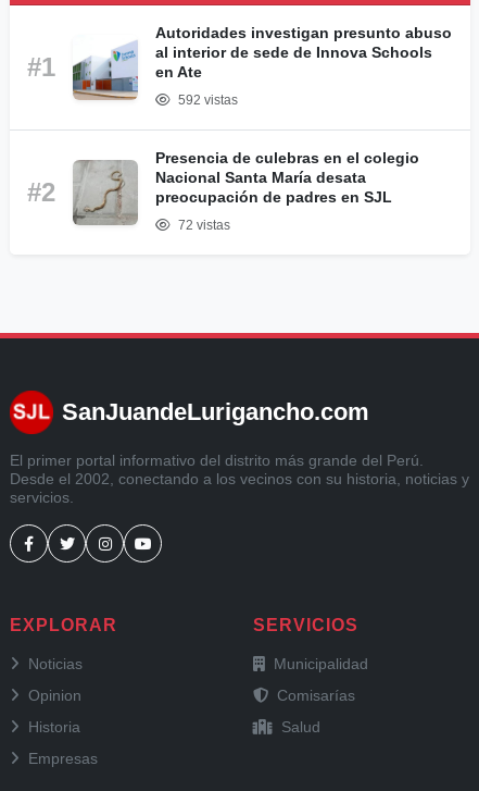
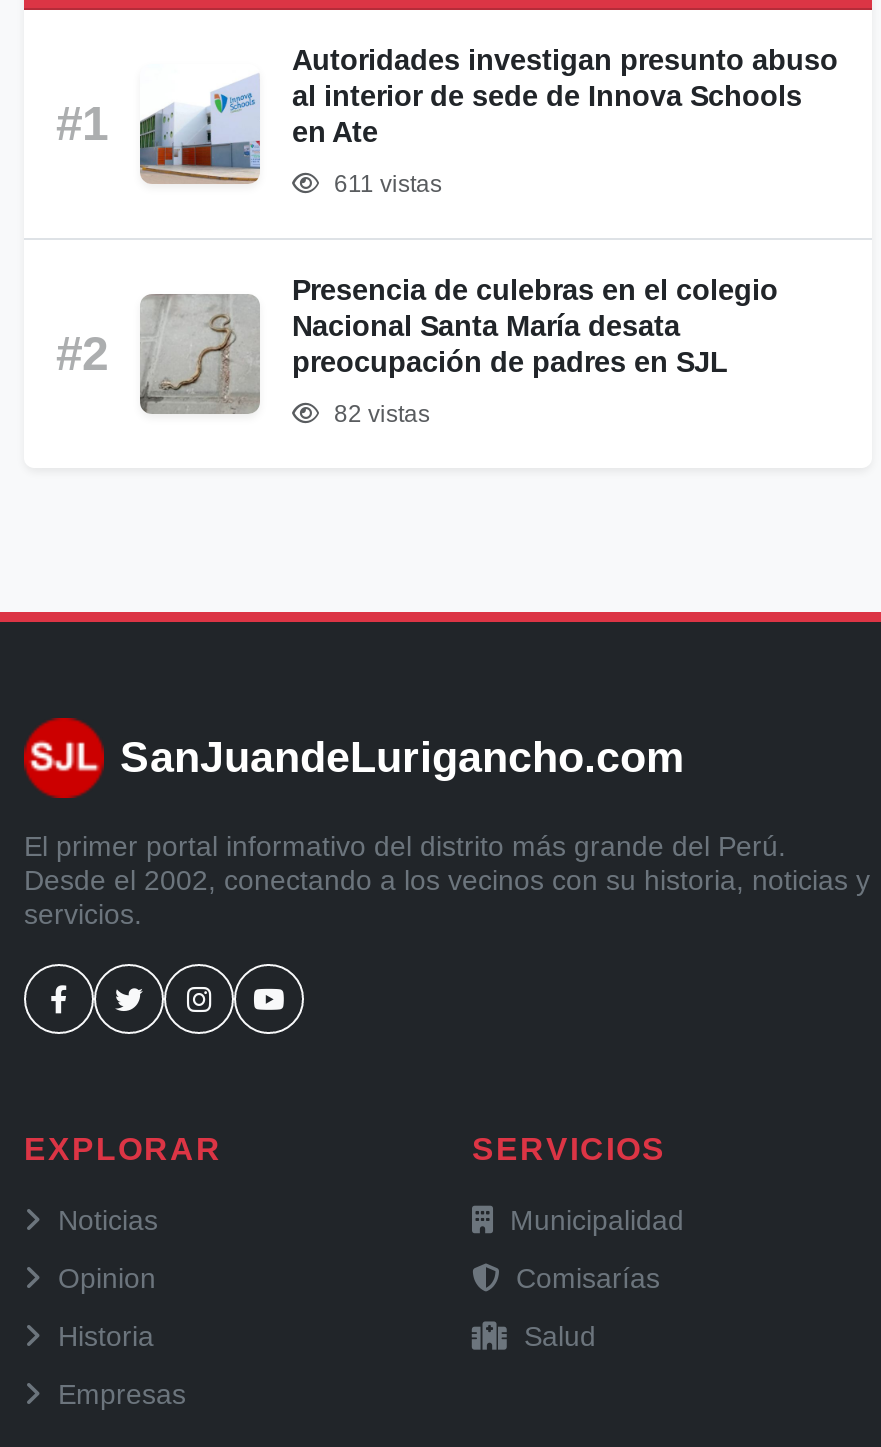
[175,93,238,108] 592 vistas -> [328,171,442,199] 611 vistas
[175,218,230,233] 72 vistas -> [328,401,430,429] 82 vistas

